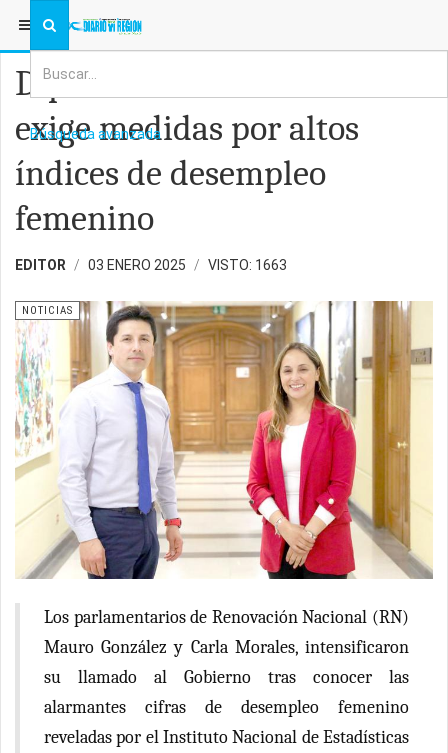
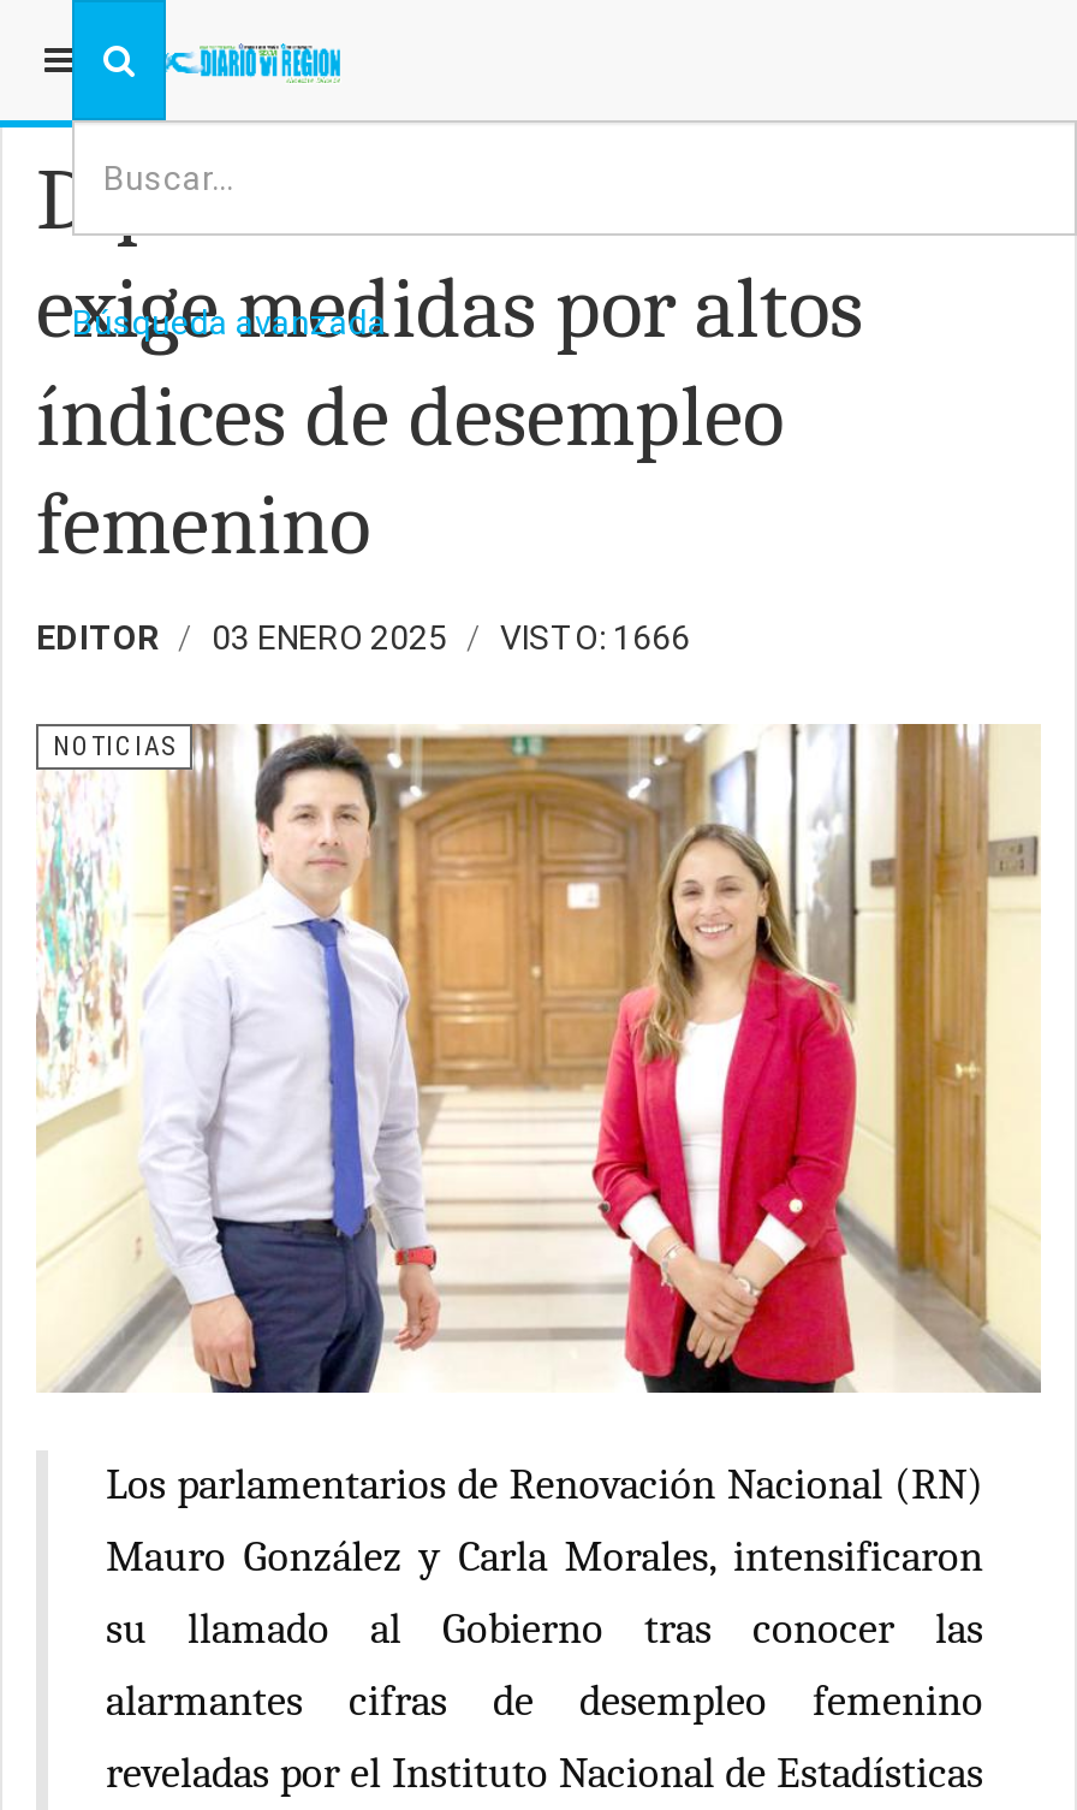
[15,257,287,273] EDITOR 03 ENERO 2025 VISTO: 1663 -> [36,618,690,657] EDITOR 03 ENERO 2025 VISTO: 1666

